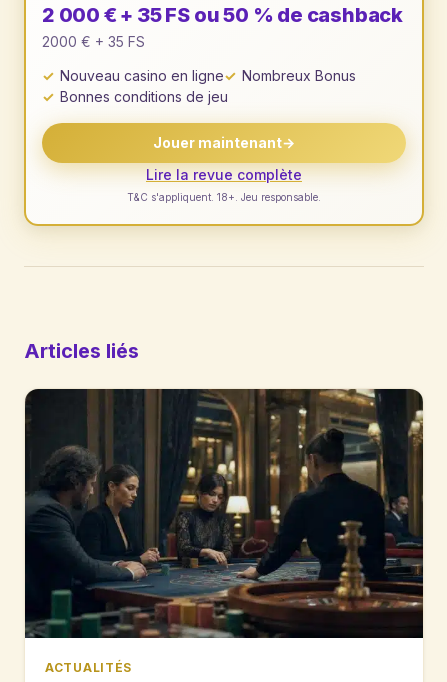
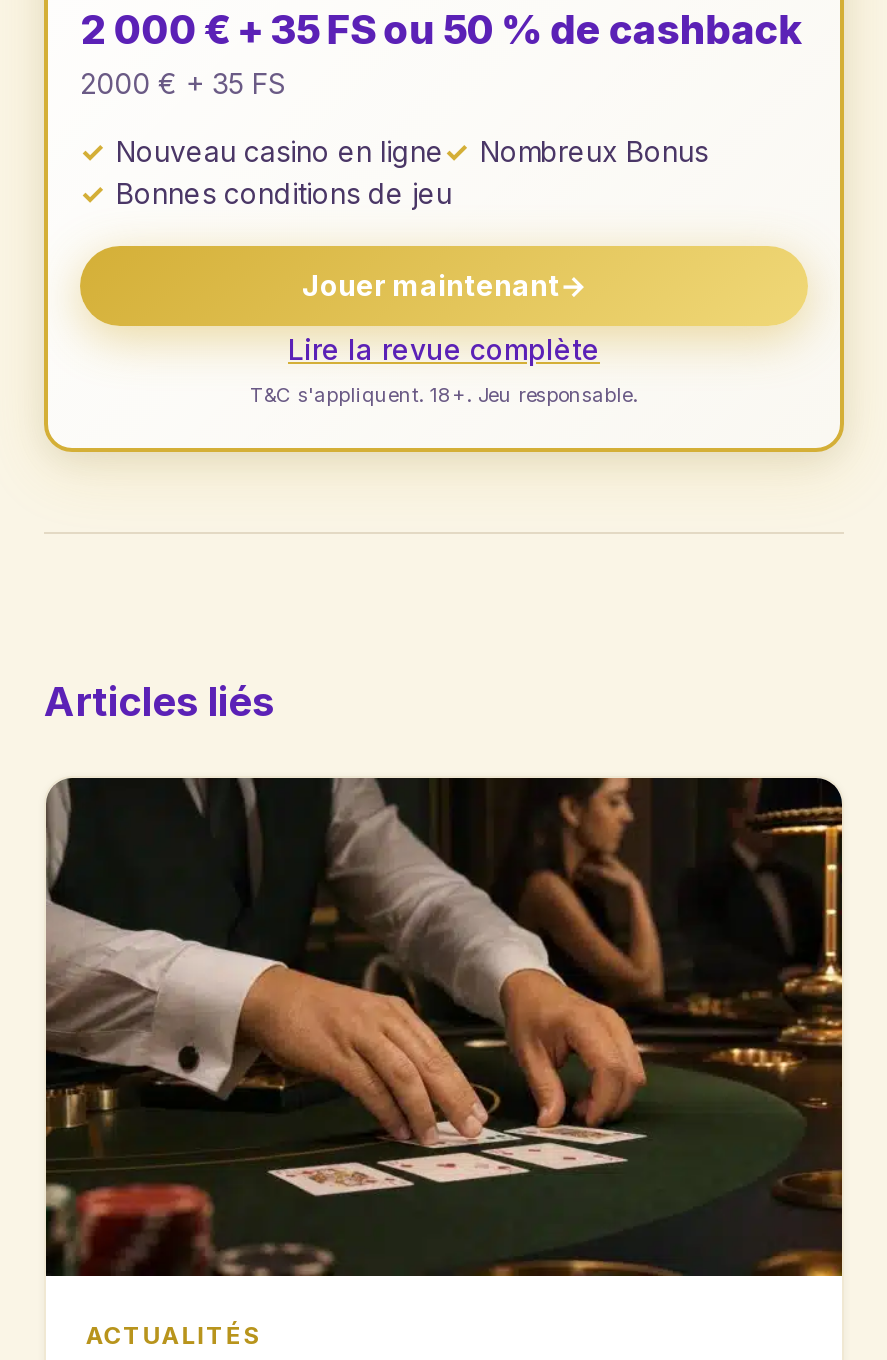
[25,388,424,639] [image] -> [44,776,844,1278] [image]

